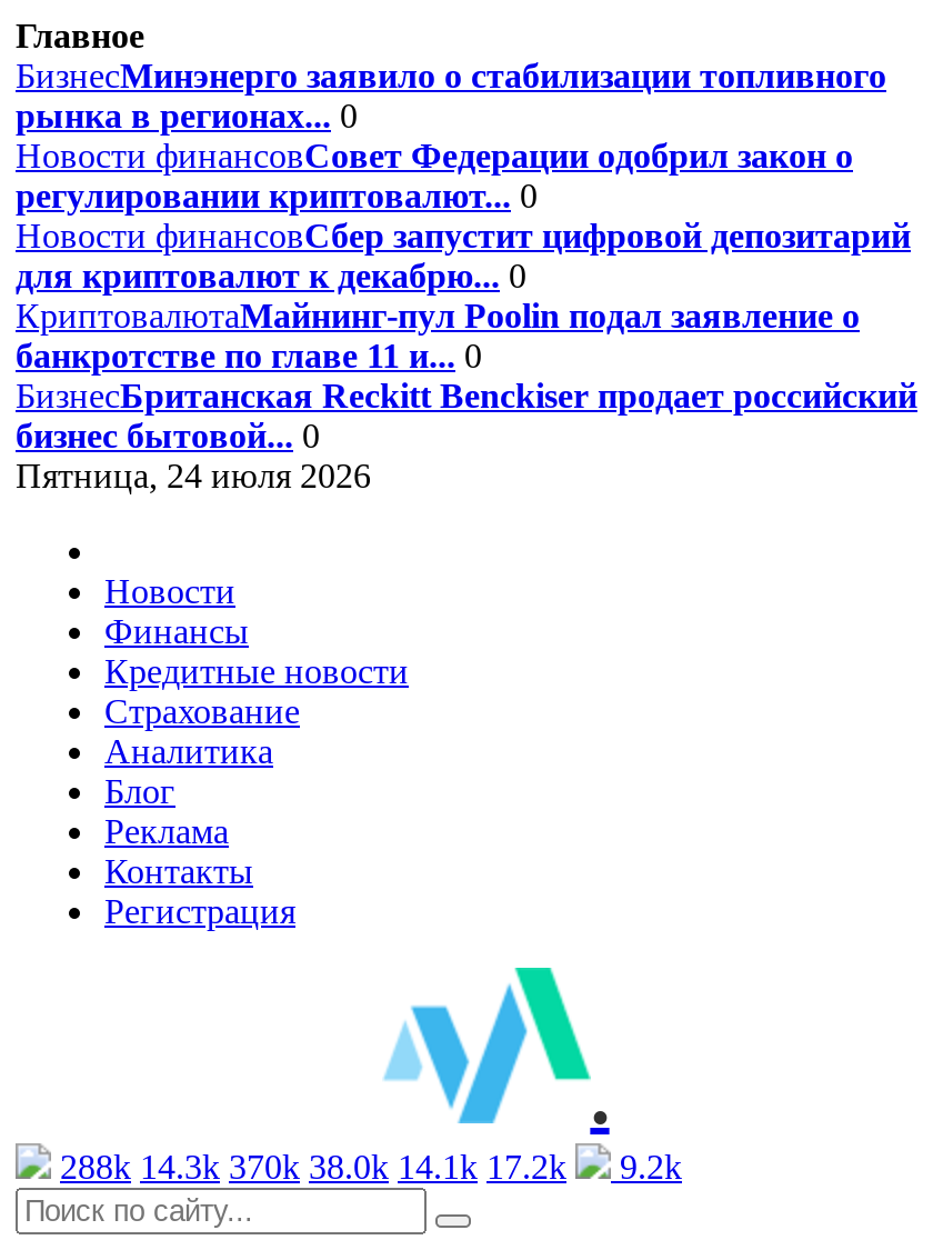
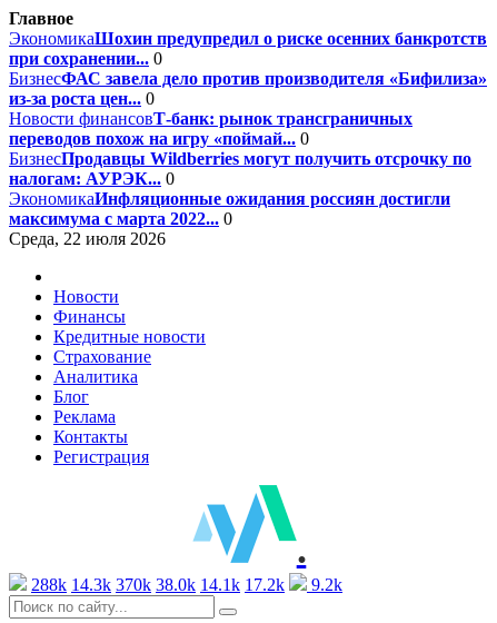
[16,57,917,494] БизнесМинэнерго заявило о стабилизации топливного | рынка в регионах... 0 | Новости финансовСовет Федерации одобрил закон о | регулировании криптовалют... 0 | Новости финансовСбер запустит цифровой депозитарий | для криптовалют к декабрю... 0 | КриптовалютаМайнинг-пул Poolin подал заявление о | банкротстве по главе 11 и... 0 | БизнесБританская Reckitt Benckiser продает российский | бизнес бытовой... 0 | Пятница, 24 июля 2026 -> [9,29,487,248] ЭкономикаШохин предупредил о риске осенних банкротств | при сохранении... 0 | БизнесФАС завела дело против производителя «Бифилиза» | из-за роста цен... 0 | Новости финансовТ-банк: рынок трансграничных | переводов похож на игру «поймай... 0 | БизнесПродавцы Wildberries могут получить отсрочку по | налогам: АУРЭК... 0 | ЭкономикаИнфляционные ожидания россиян достигли | максимума с марта 2022... 0 | Среда, 22 июля 2026

